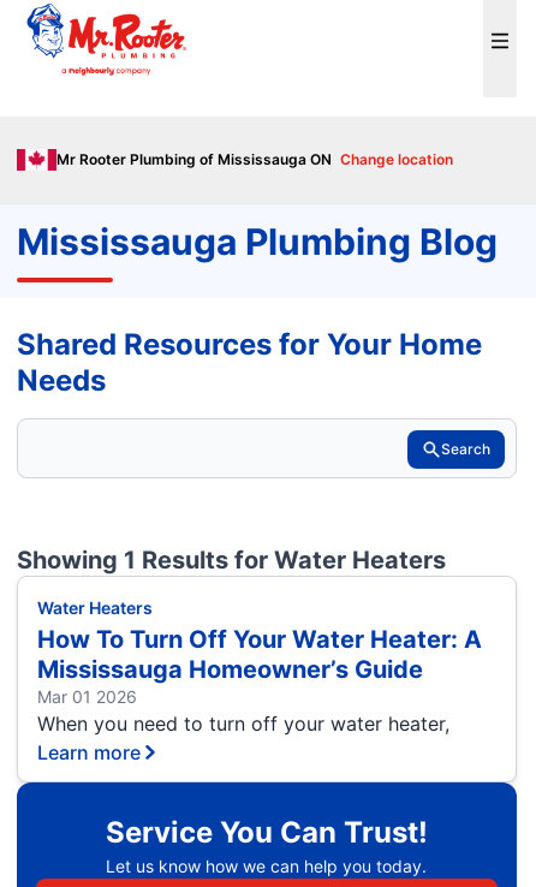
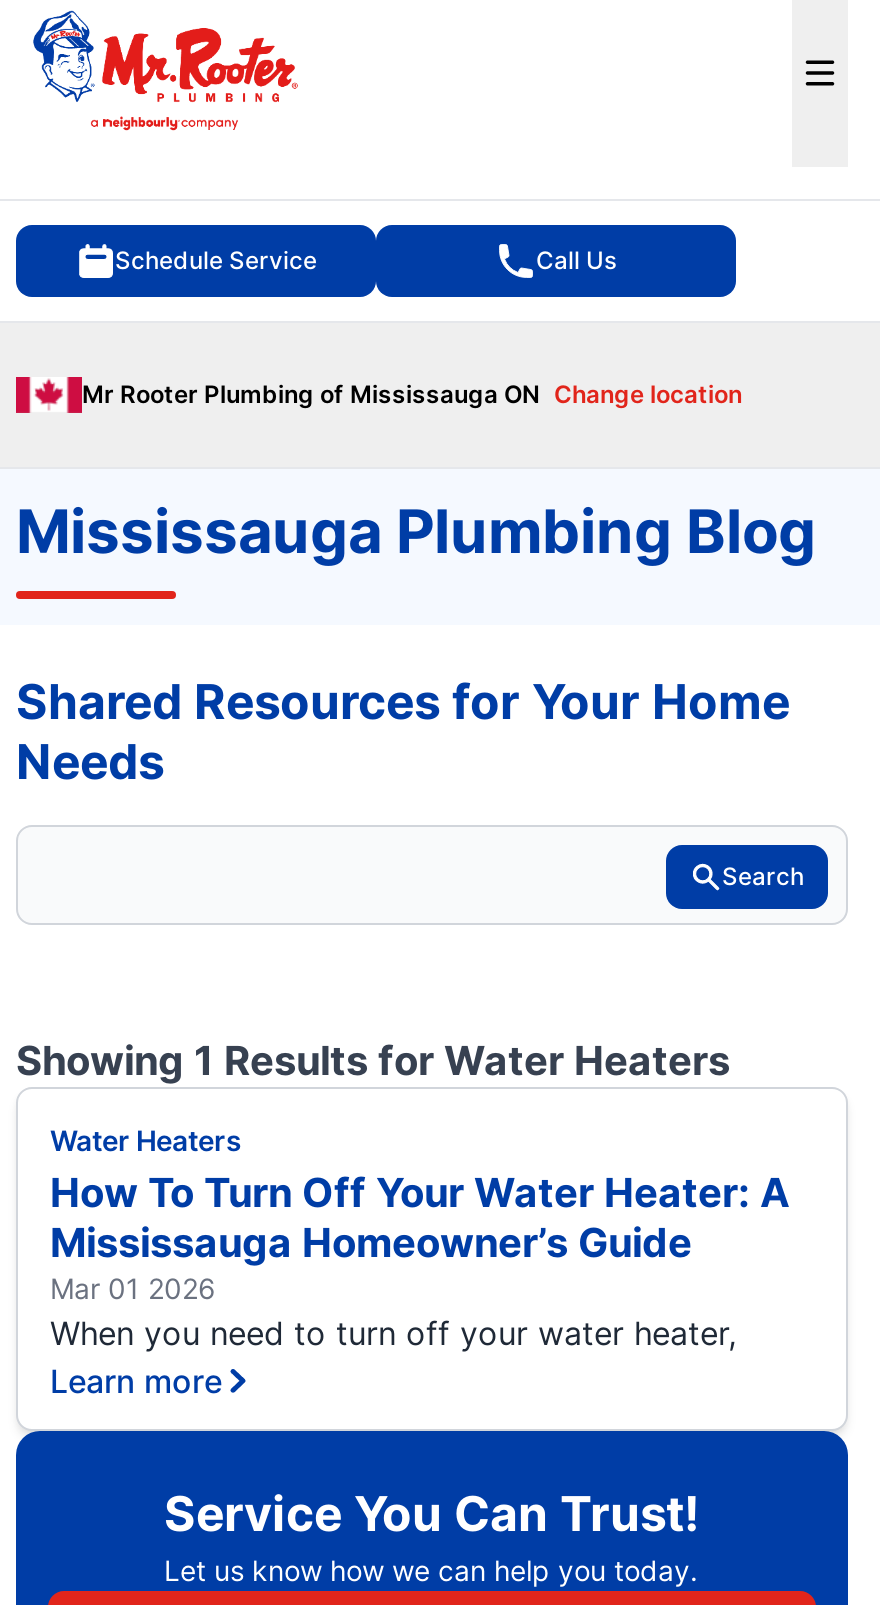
none -> [115,245,616,275] Schedule Service | Call Us

